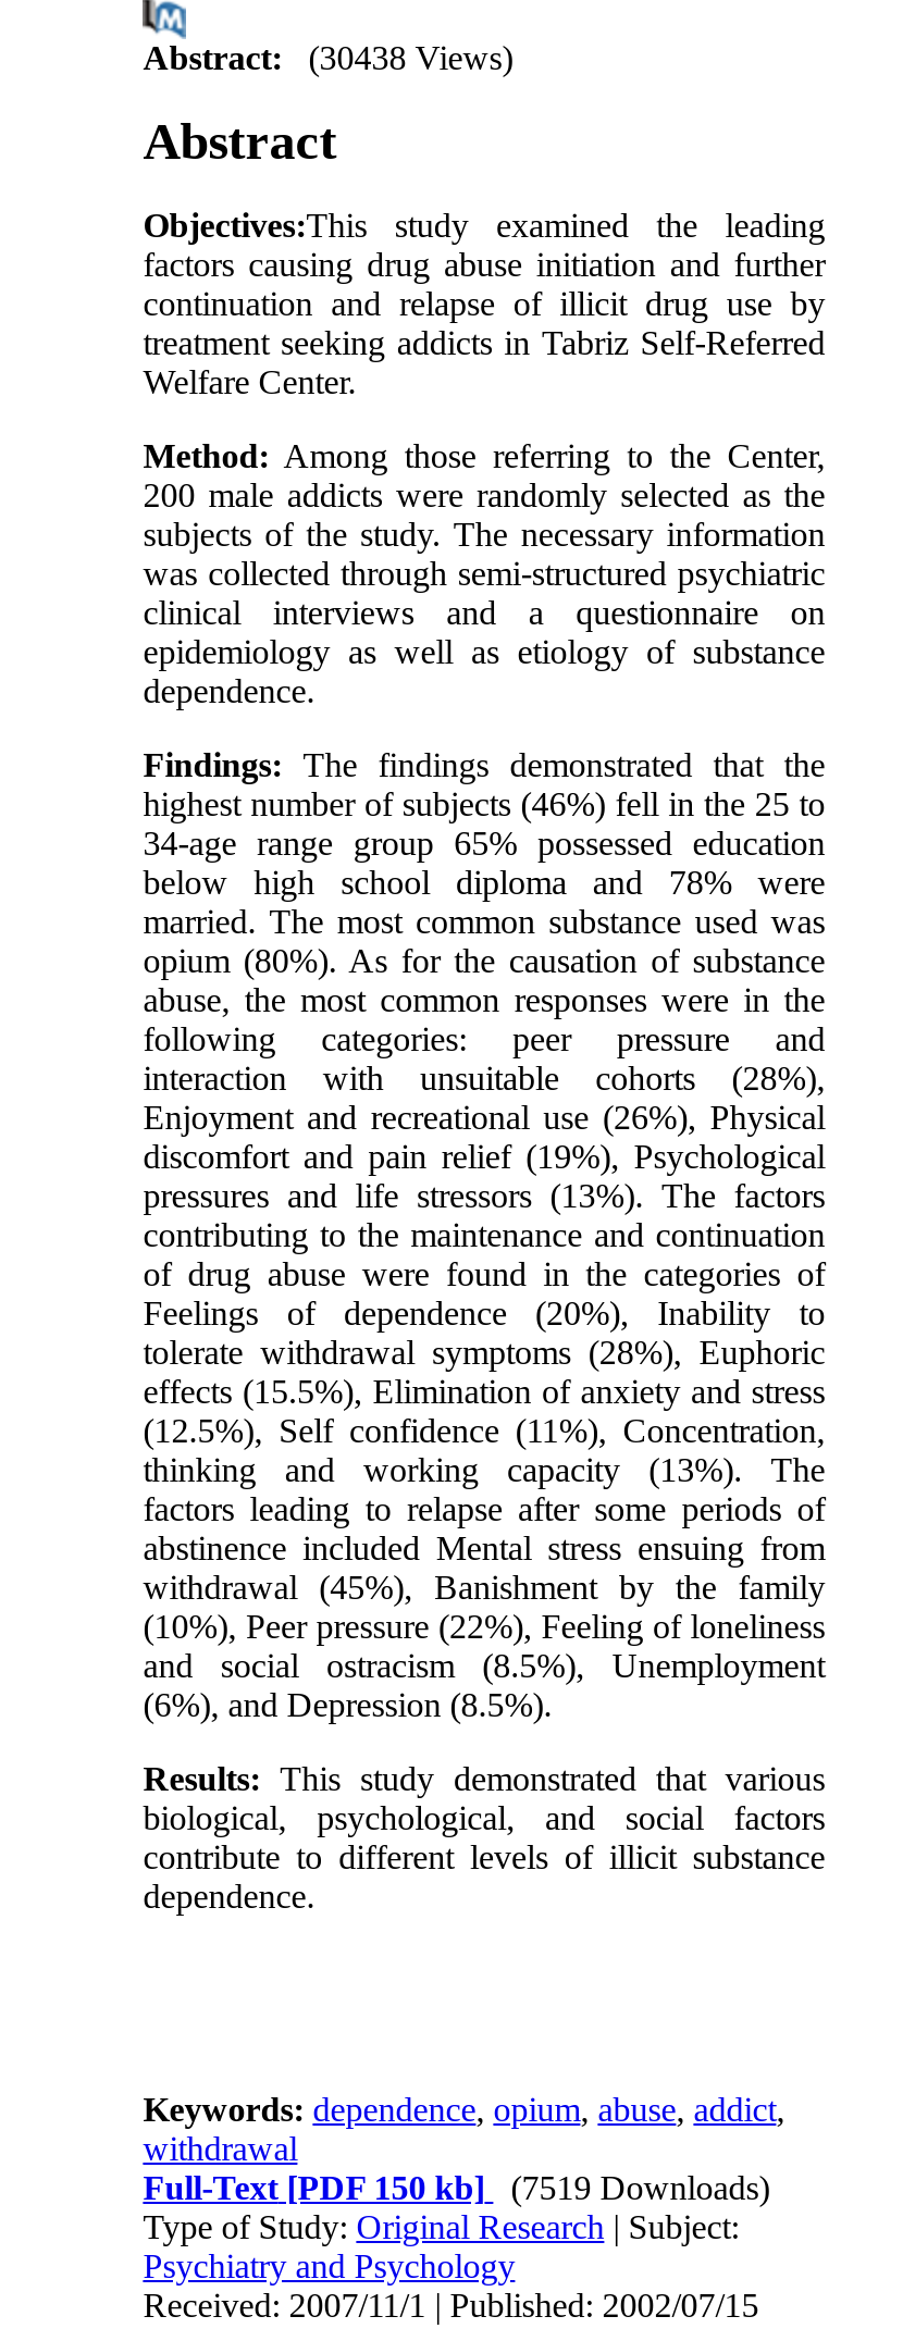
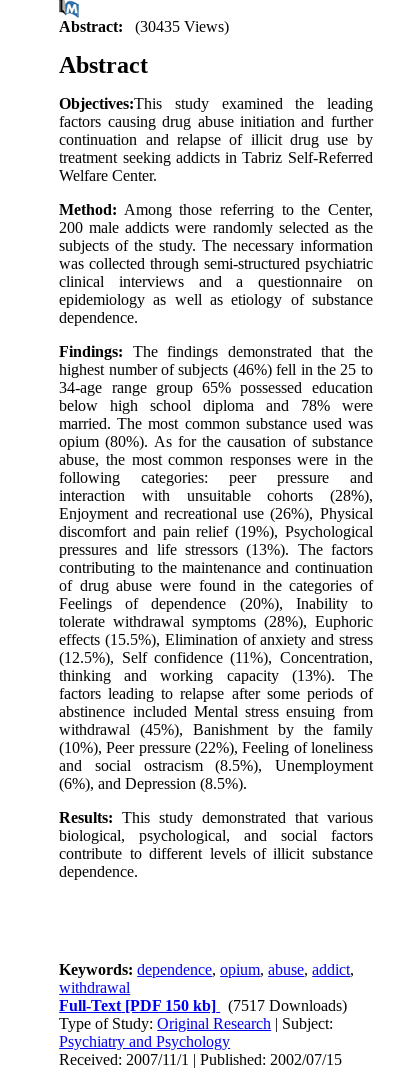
[143,39,513,75] Abstract: (30438 Views) -> [59,18,229,35] Abstract: (30435 Views)
[143,2168,770,2205] Full-Text [PDF 150 kb] (7519 Downloads) -> [59,997,347,1014] Full-Text [PDF 150 kb] (7517 Downloads)

